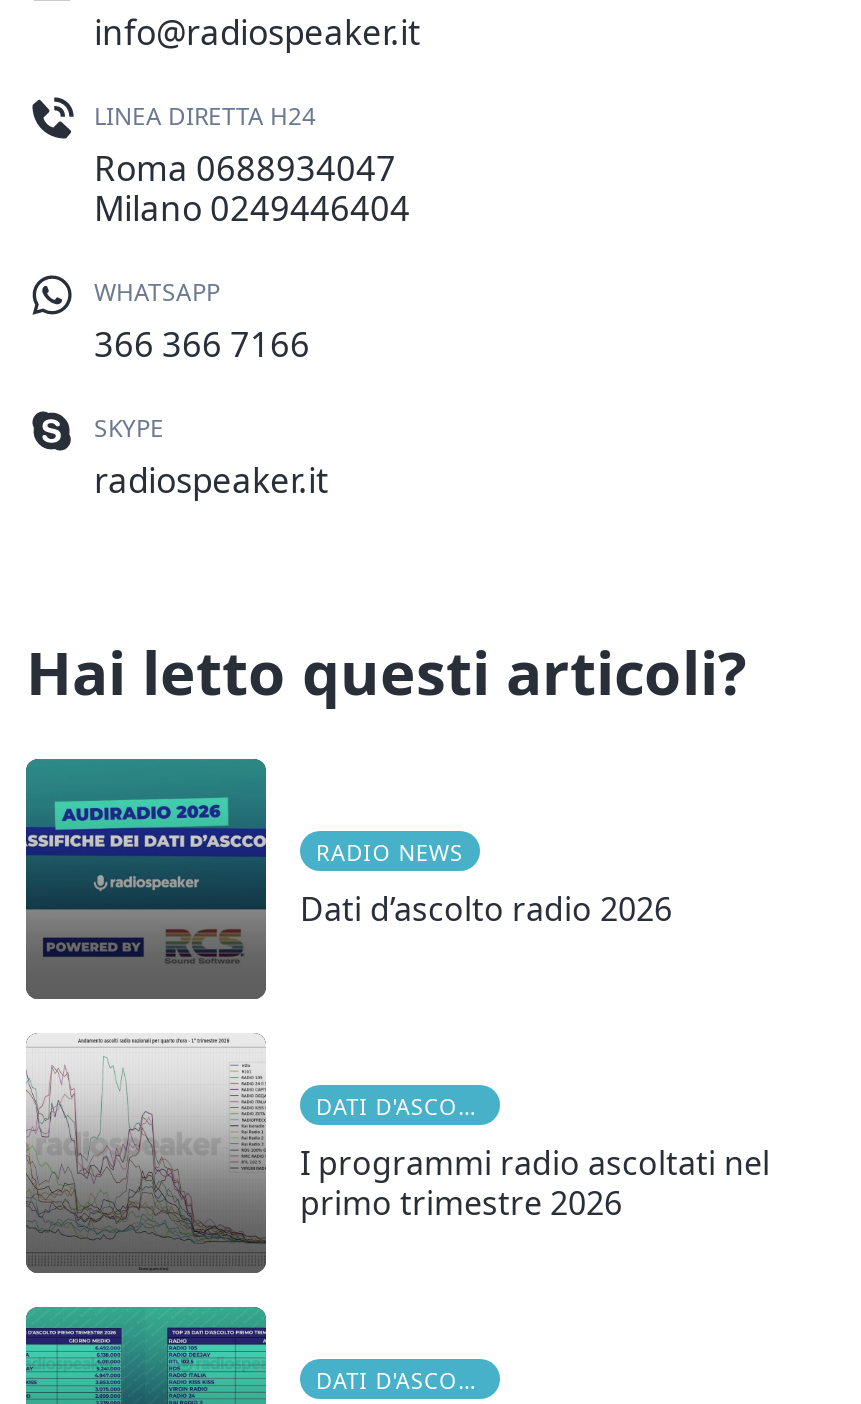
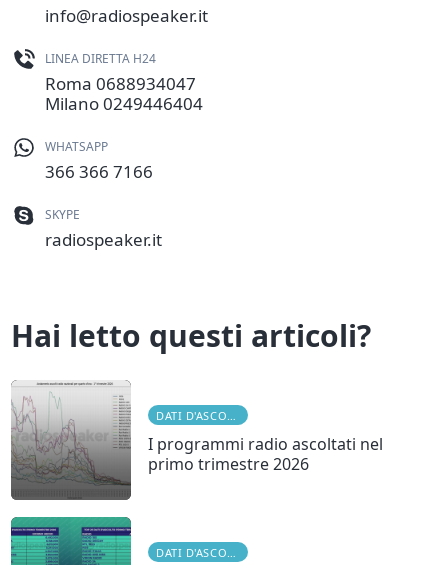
[24,756,672,968] [image] | RADIO NEWS | Dati d’ascolto radio 2026 -> none

